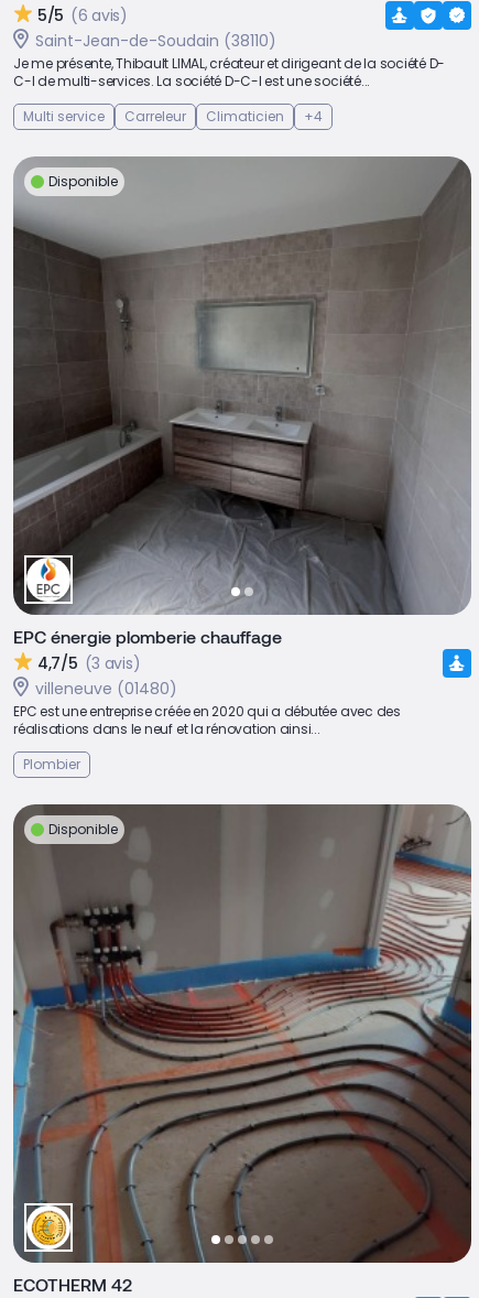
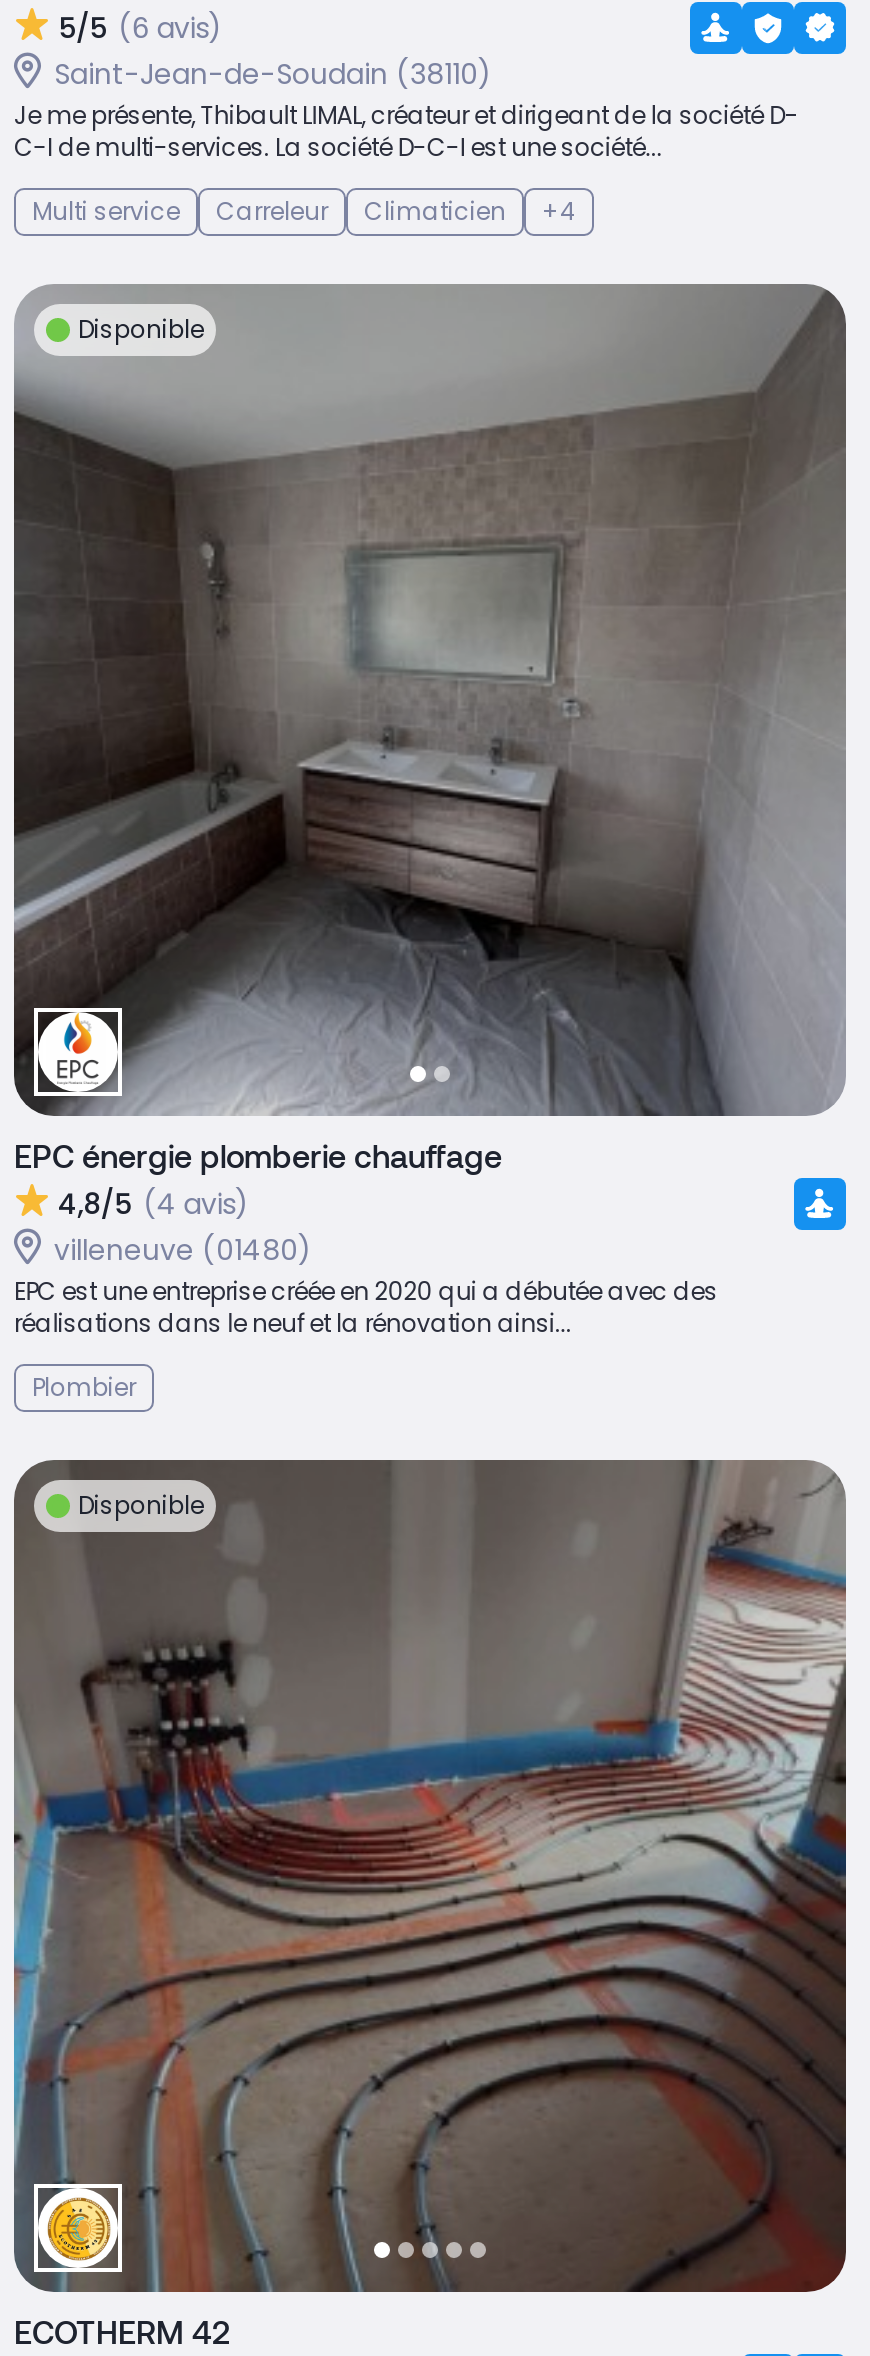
[37,652,140,674] 4,7/5 (3 avis) -> [58,1183,249,1223] 4,8/5 (4 avis)

